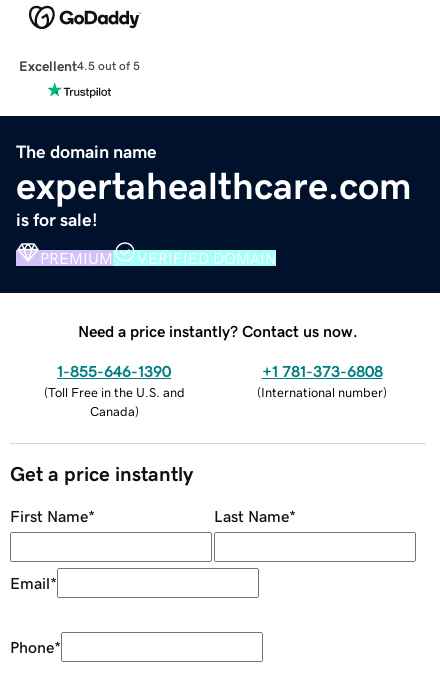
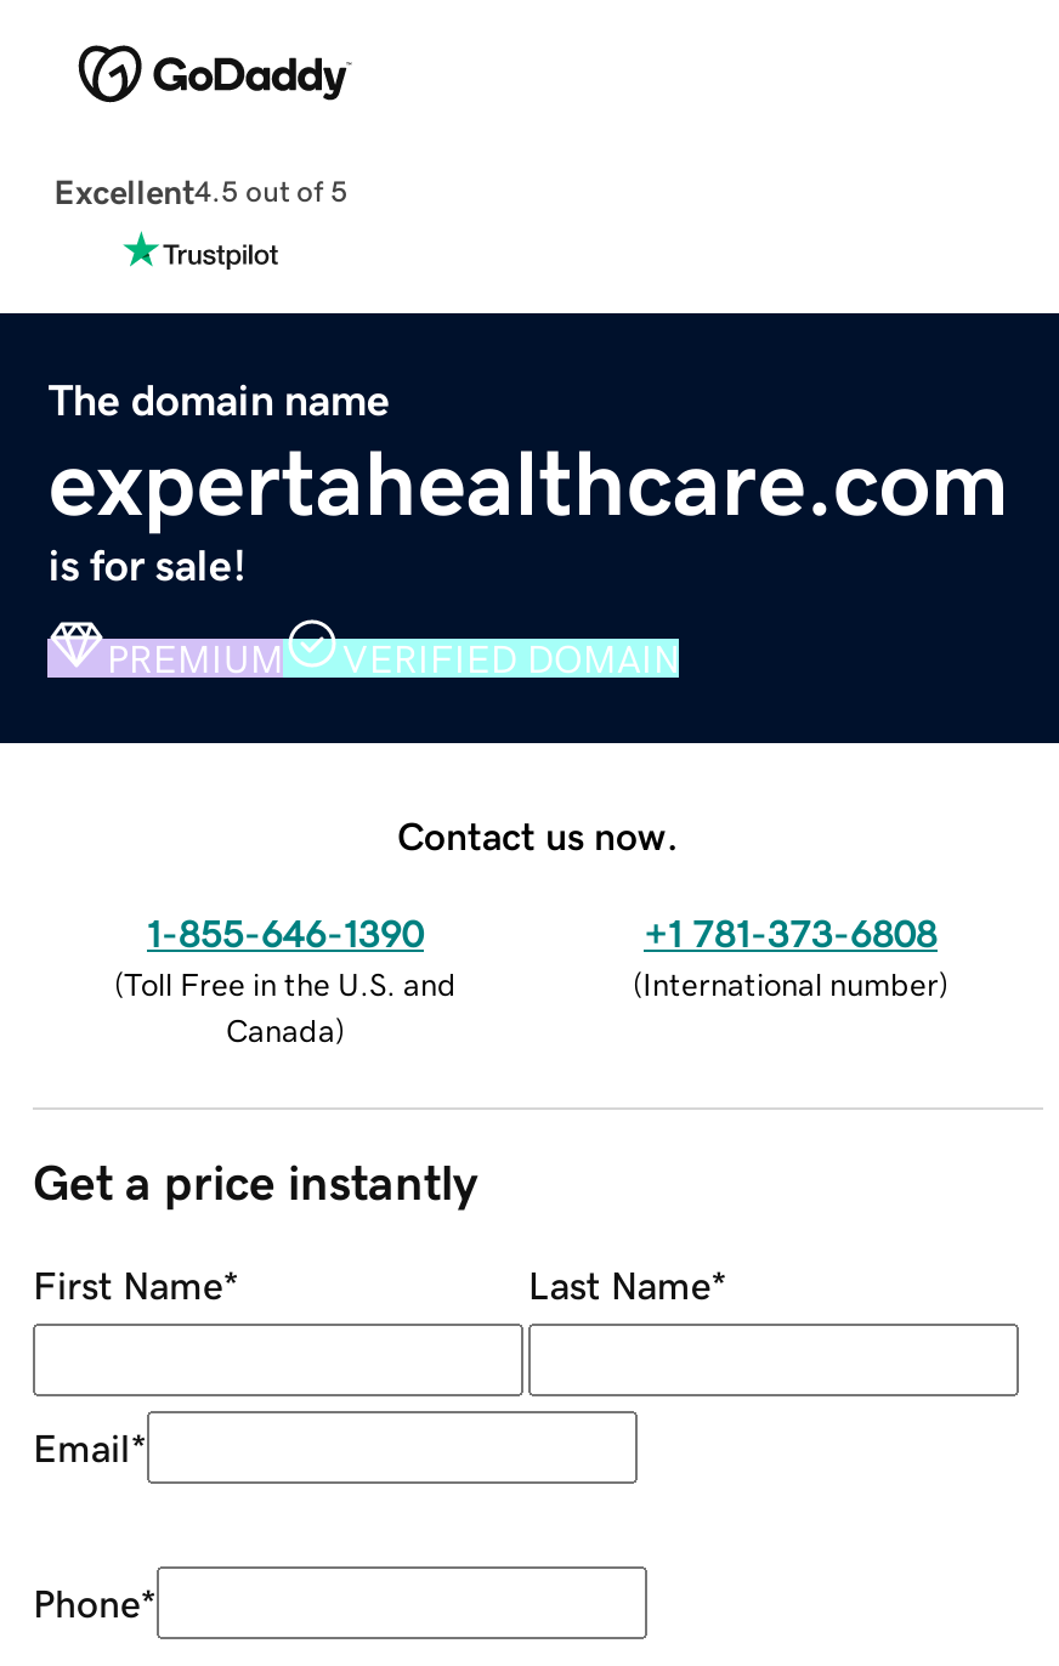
[78,323,358,339] Need a price instantly? Contact us now. -> [397,815,679,854] Contact us now.

